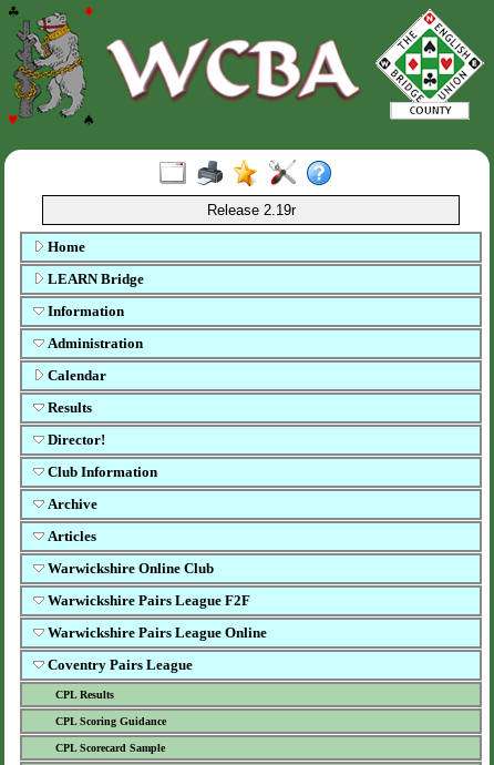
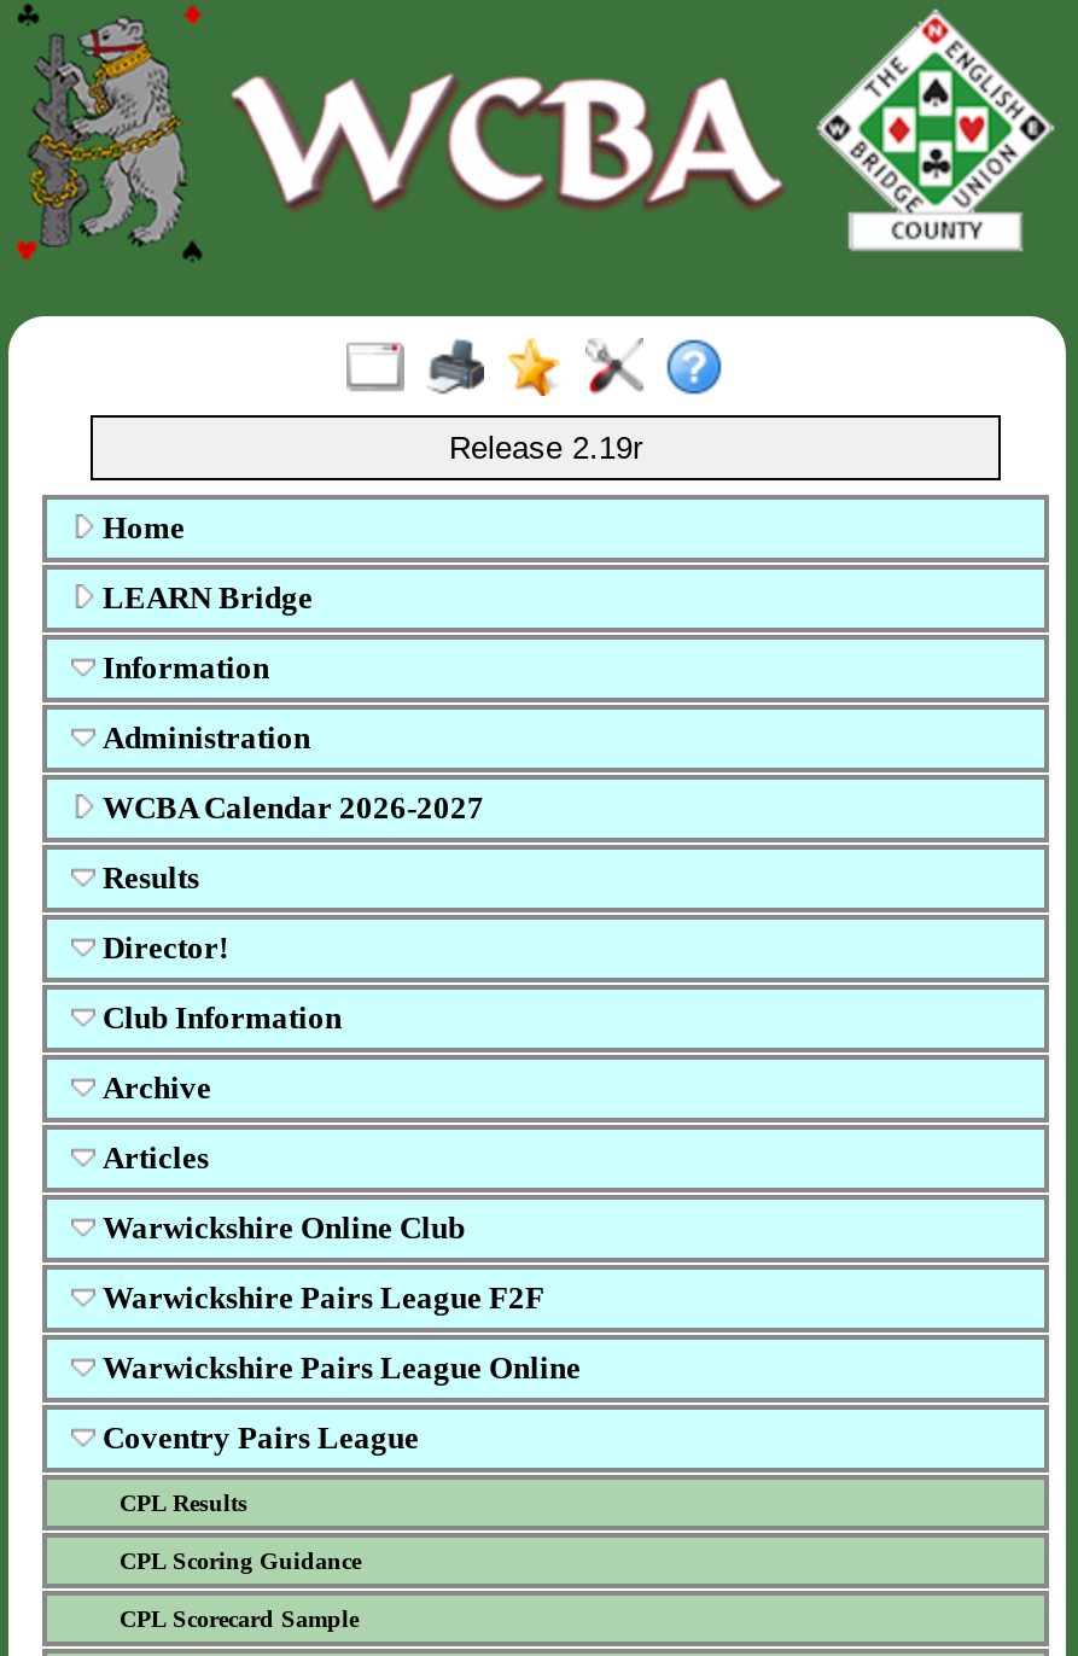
[44,367,106,384] Calendar -> [95,789,484,826] WCBA Calendar 2026-2027

